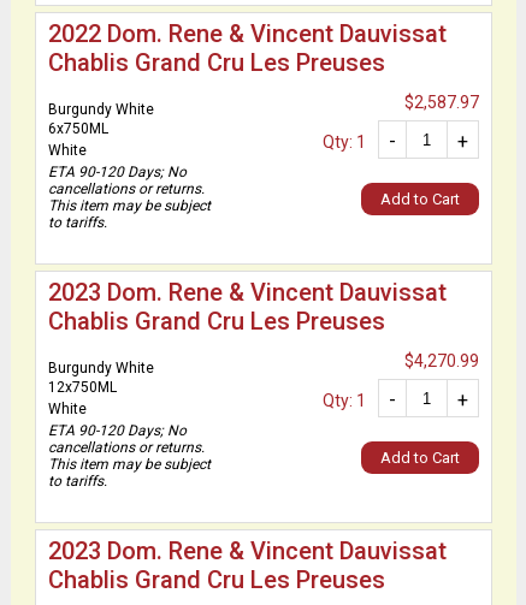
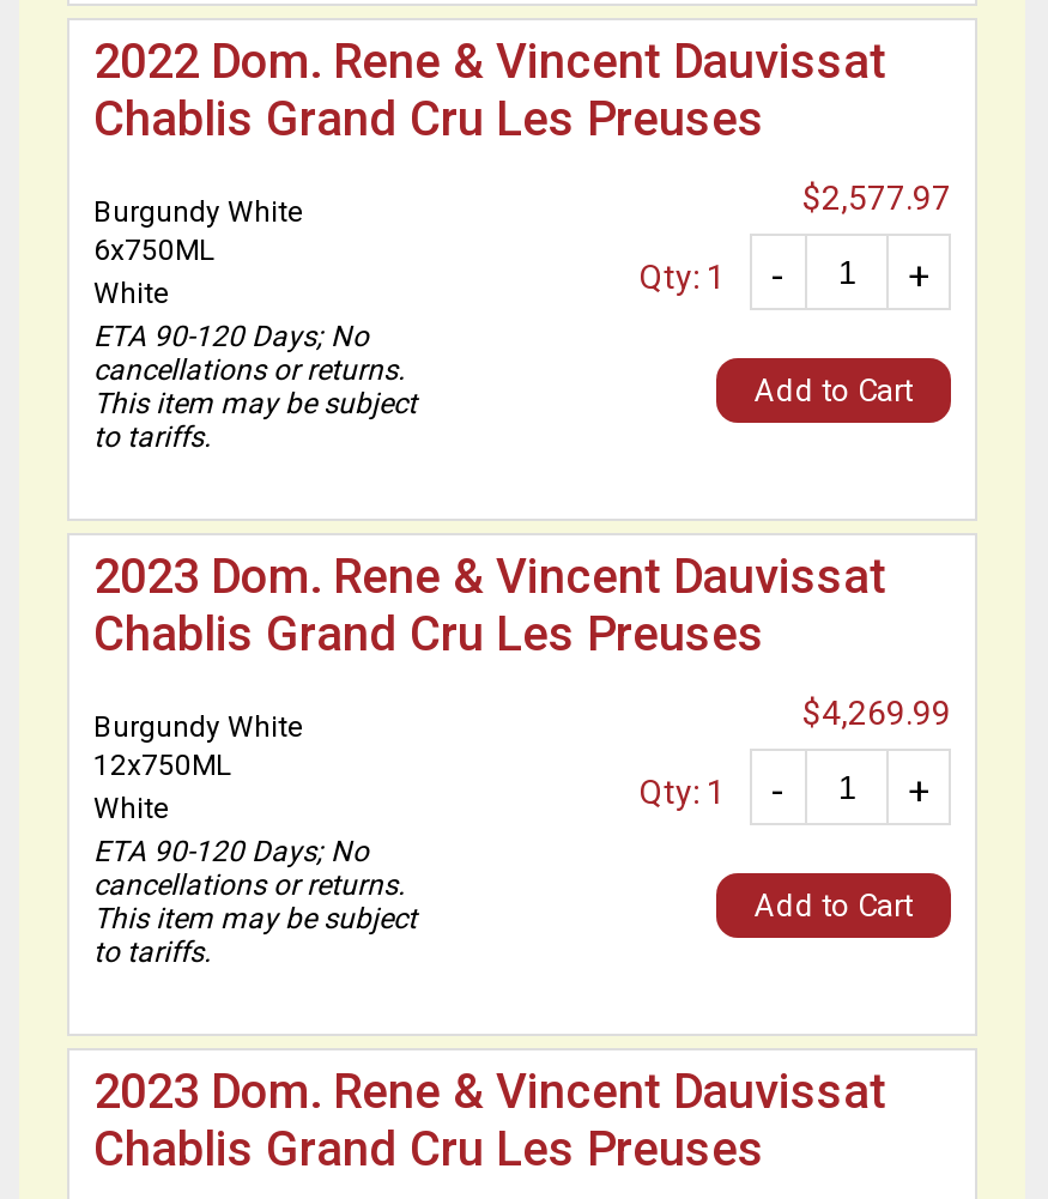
[404,93,479,112] $2,587.97 -> [802,179,951,217] $2,577.97
[404,351,479,371] $4,270.99 -> [802,694,951,732] $4,269.99

